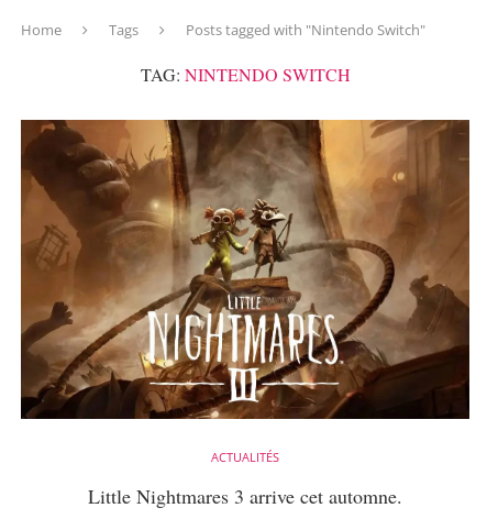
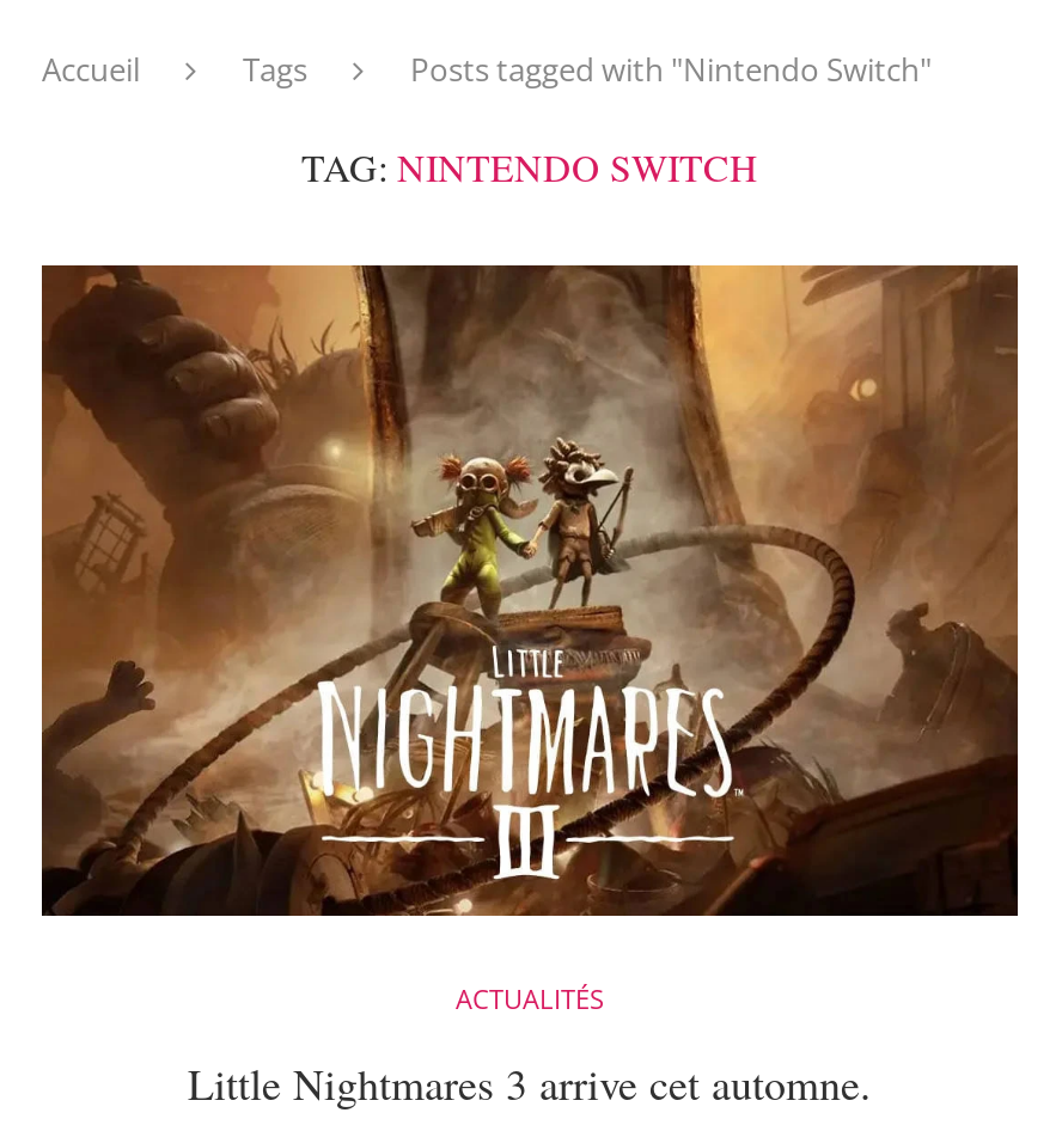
[21,20,62,39] Home -> [42,47,140,90] Accueil

